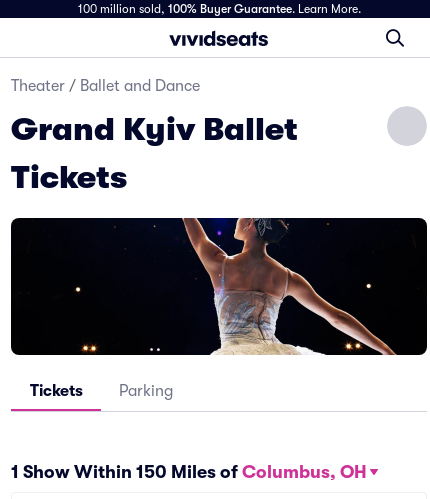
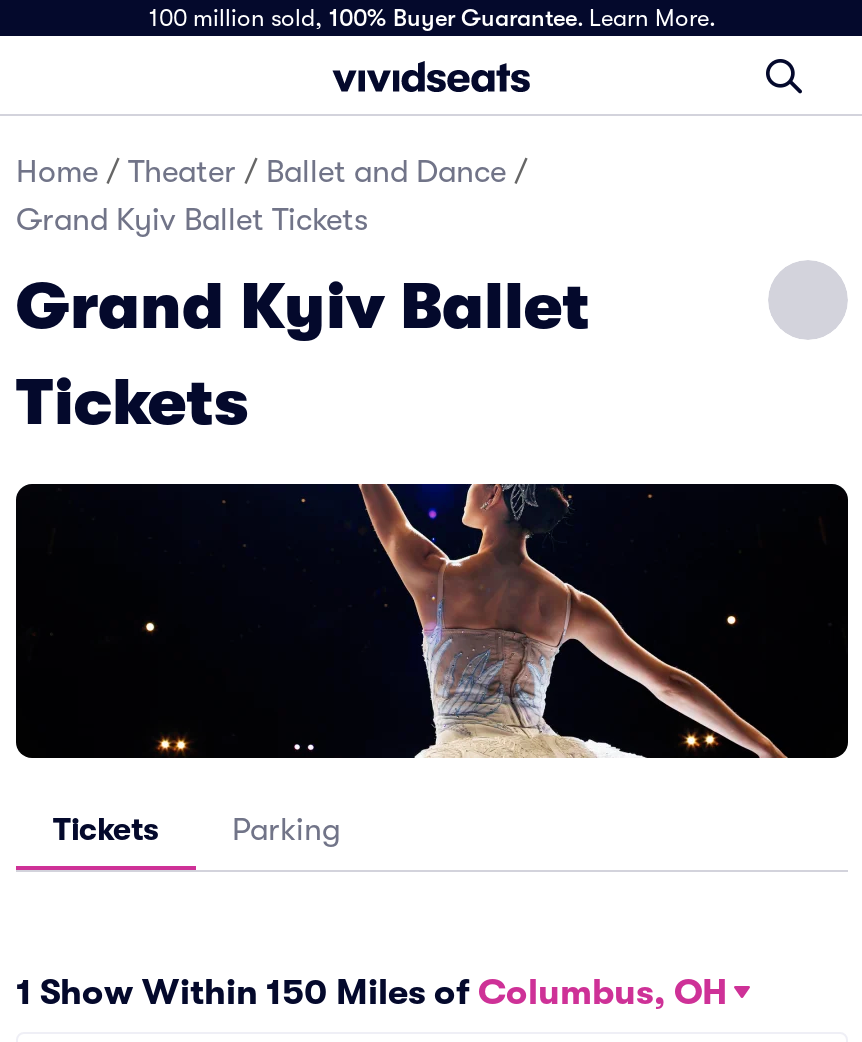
[11,77,200,95] Theater / Ballet and Dance -> [16,154,528,238] Home / Theater / Ballet and Dance / | Grand Kyiv Ballet Tickets

